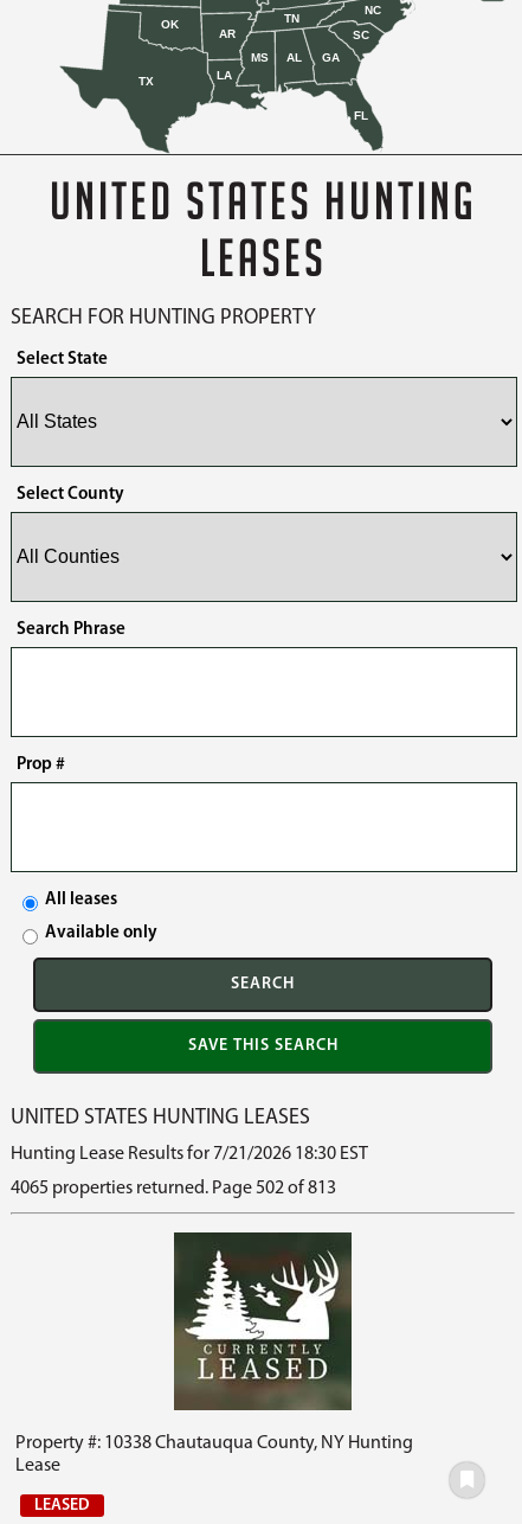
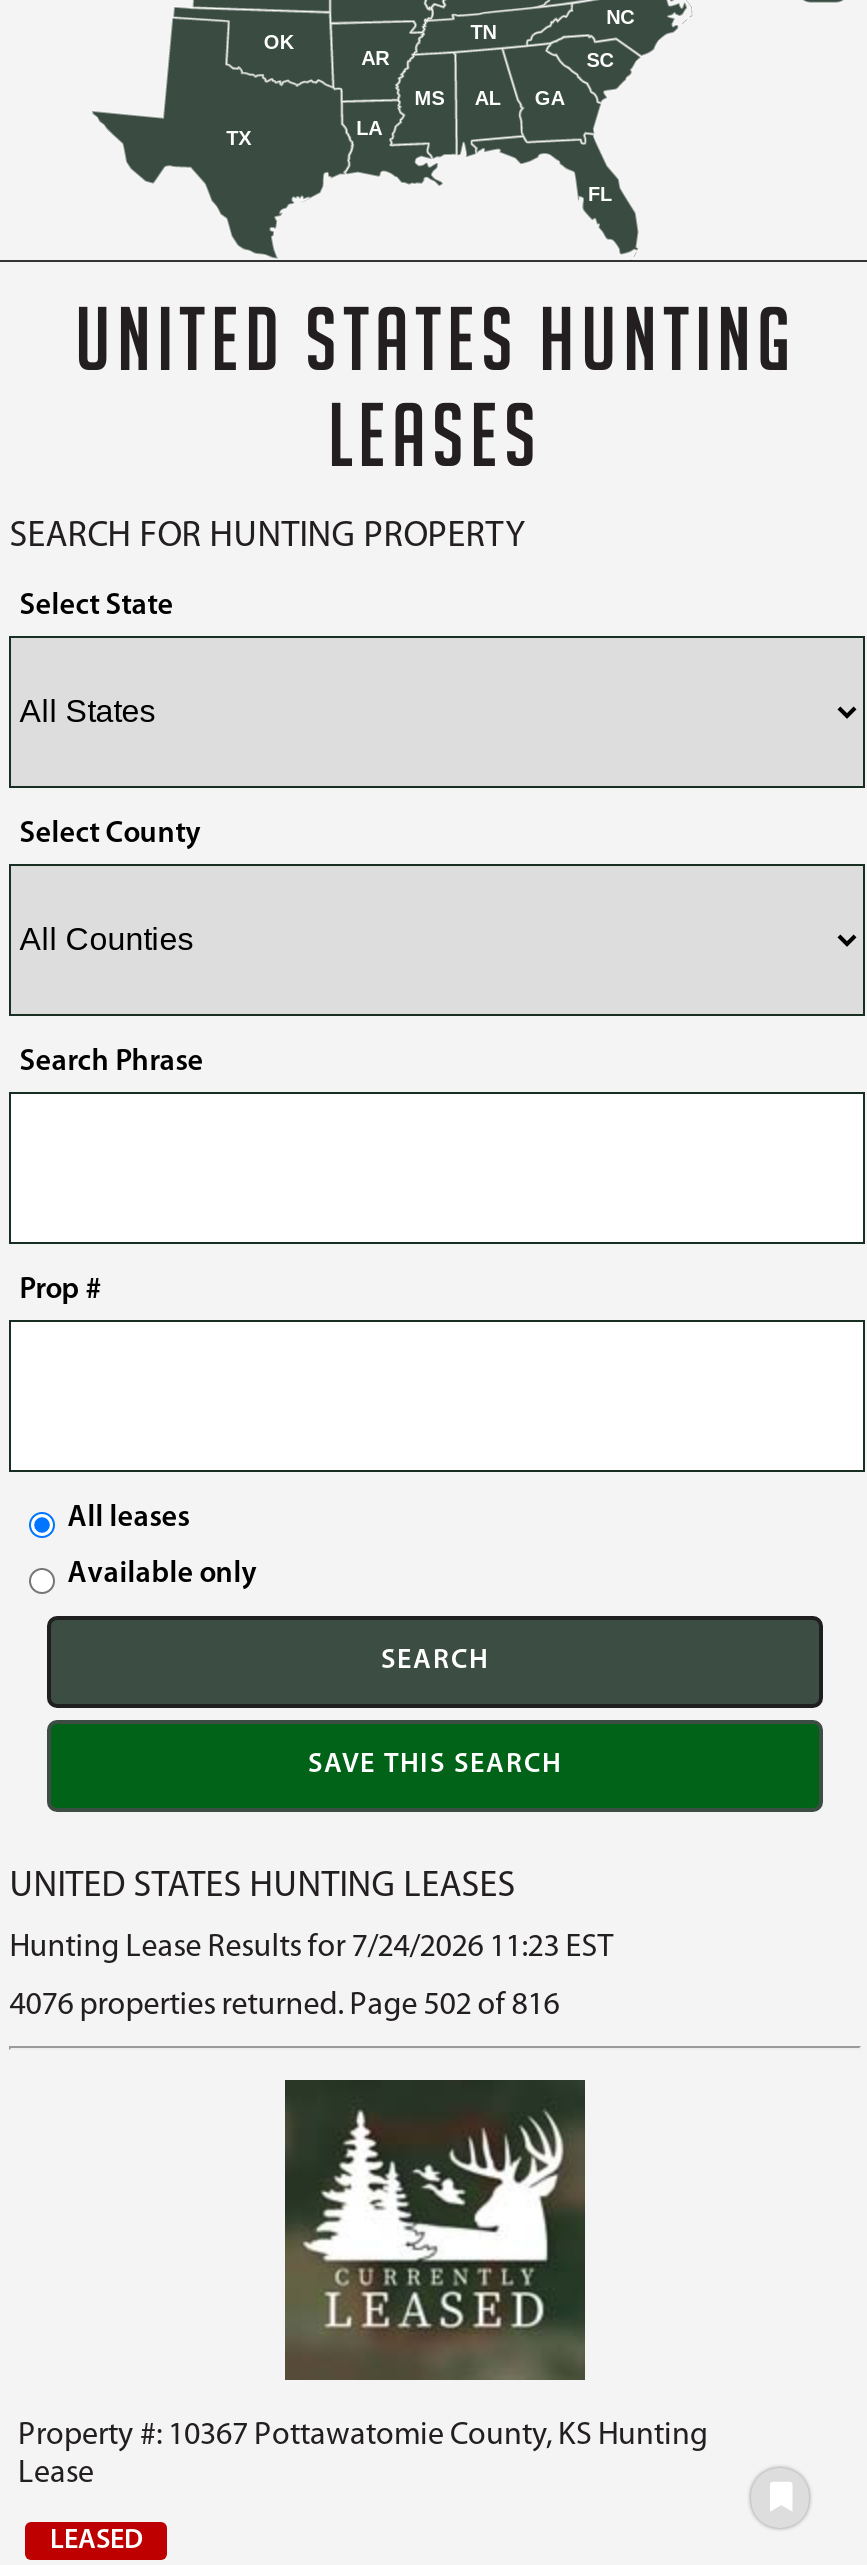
[11,1144,368,1163] Hunting Lease Results for 7/21/2026 18:30 EST -> [9,1931,613,1963] Hunting Lease Results for 7/24/2026 11:23 EST
[11,1179,336,1198] 4065 properties returned. Page 502 of 813 -> [9,1989,559,2021] 4076 properties returned. Page 502 of 816
[16,1434,414,1453] Property #: 10338 Chautauqua County, NY Hunting -> [18,2419,708,2451] Property #: 10367 Pottawatomie County, KS Hunting

